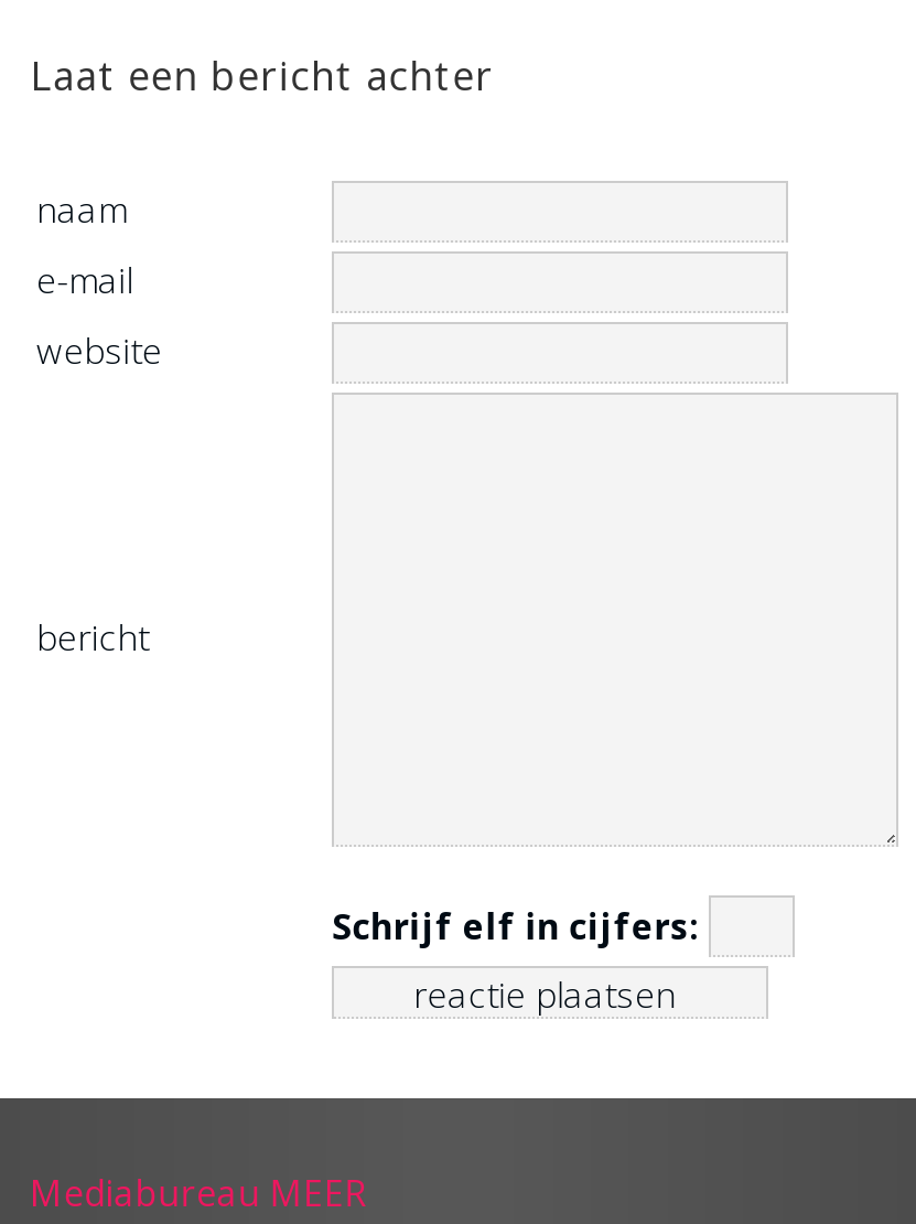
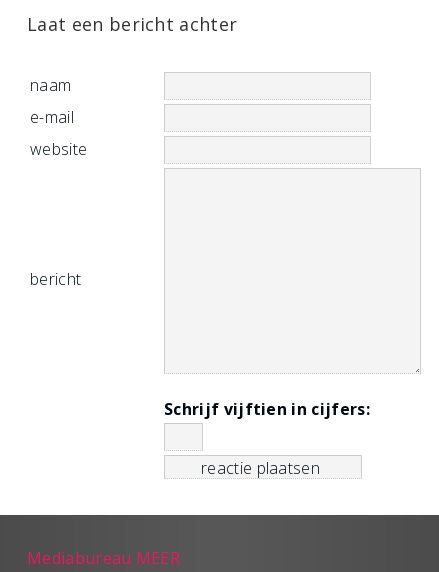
[332,902,708,951] Schrijf elf in cijfers: -> [164,398,370,420] Schrijf vijftien in cijfers:

